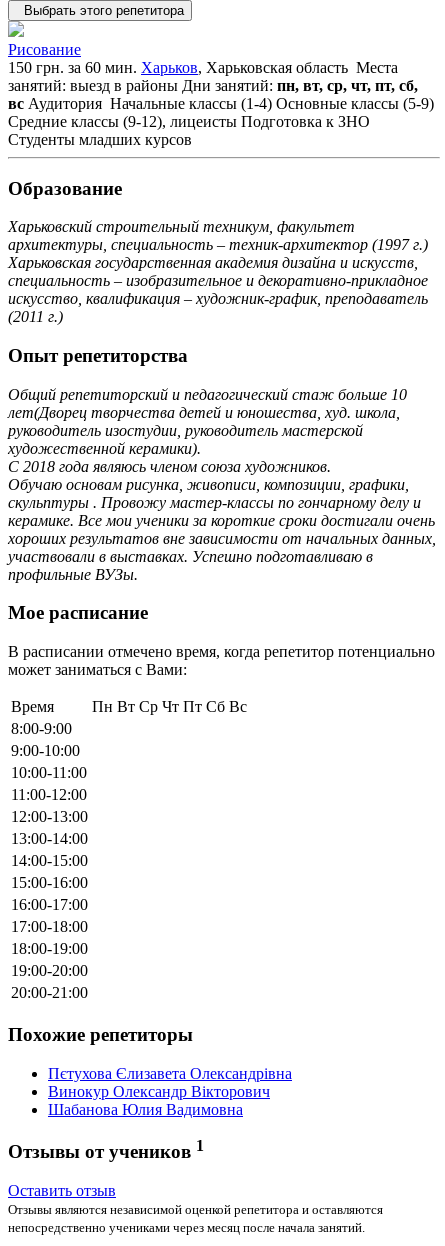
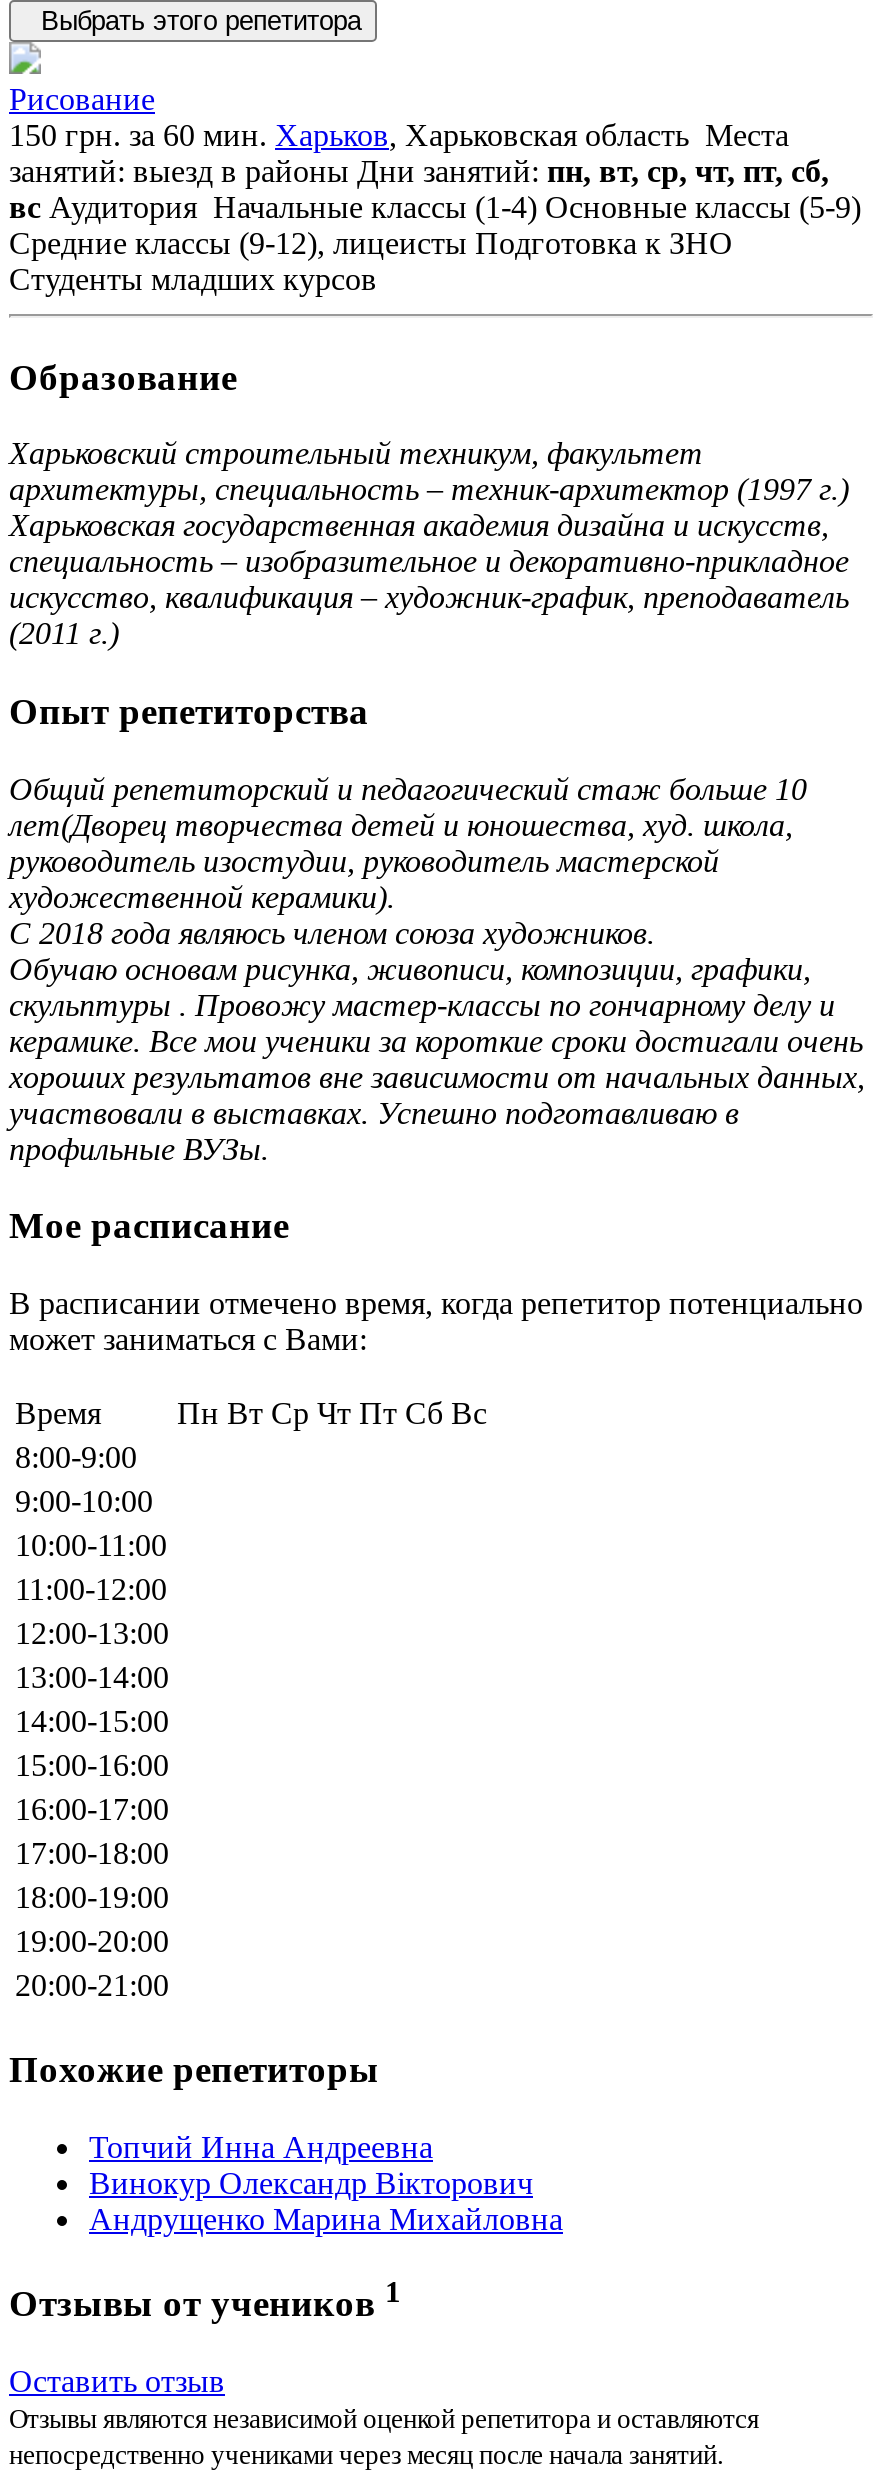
[48,1065,292,1082] Пєтухова Єлизавета Олександрівна -> [89,2129,433,2163] Топчий Инна Андреевна
[48,1101,243,1118] Шабанова Юлия Вадимовна -> [89,2201,563,2235] Андрущенко Марина Михайловна

